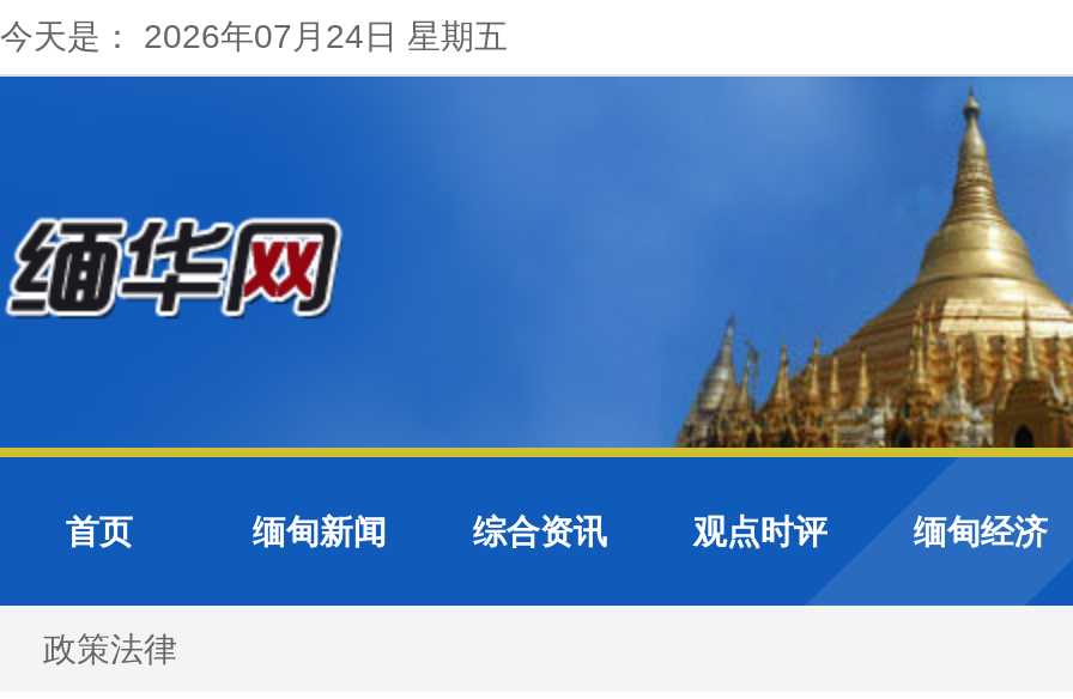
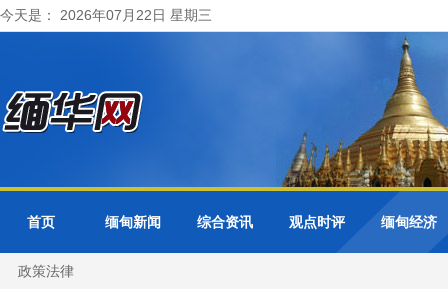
[0,17,508,55] 今天是： 2026年07月24日 星期五 -> [0,7,212,23] 今天是： 2026年07月22日 星期三

